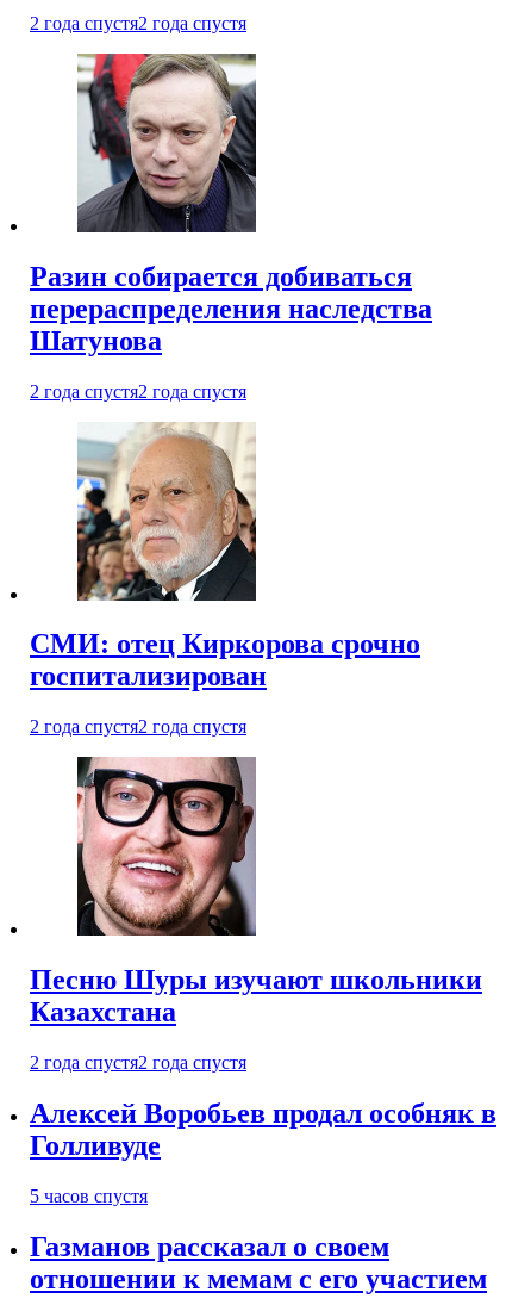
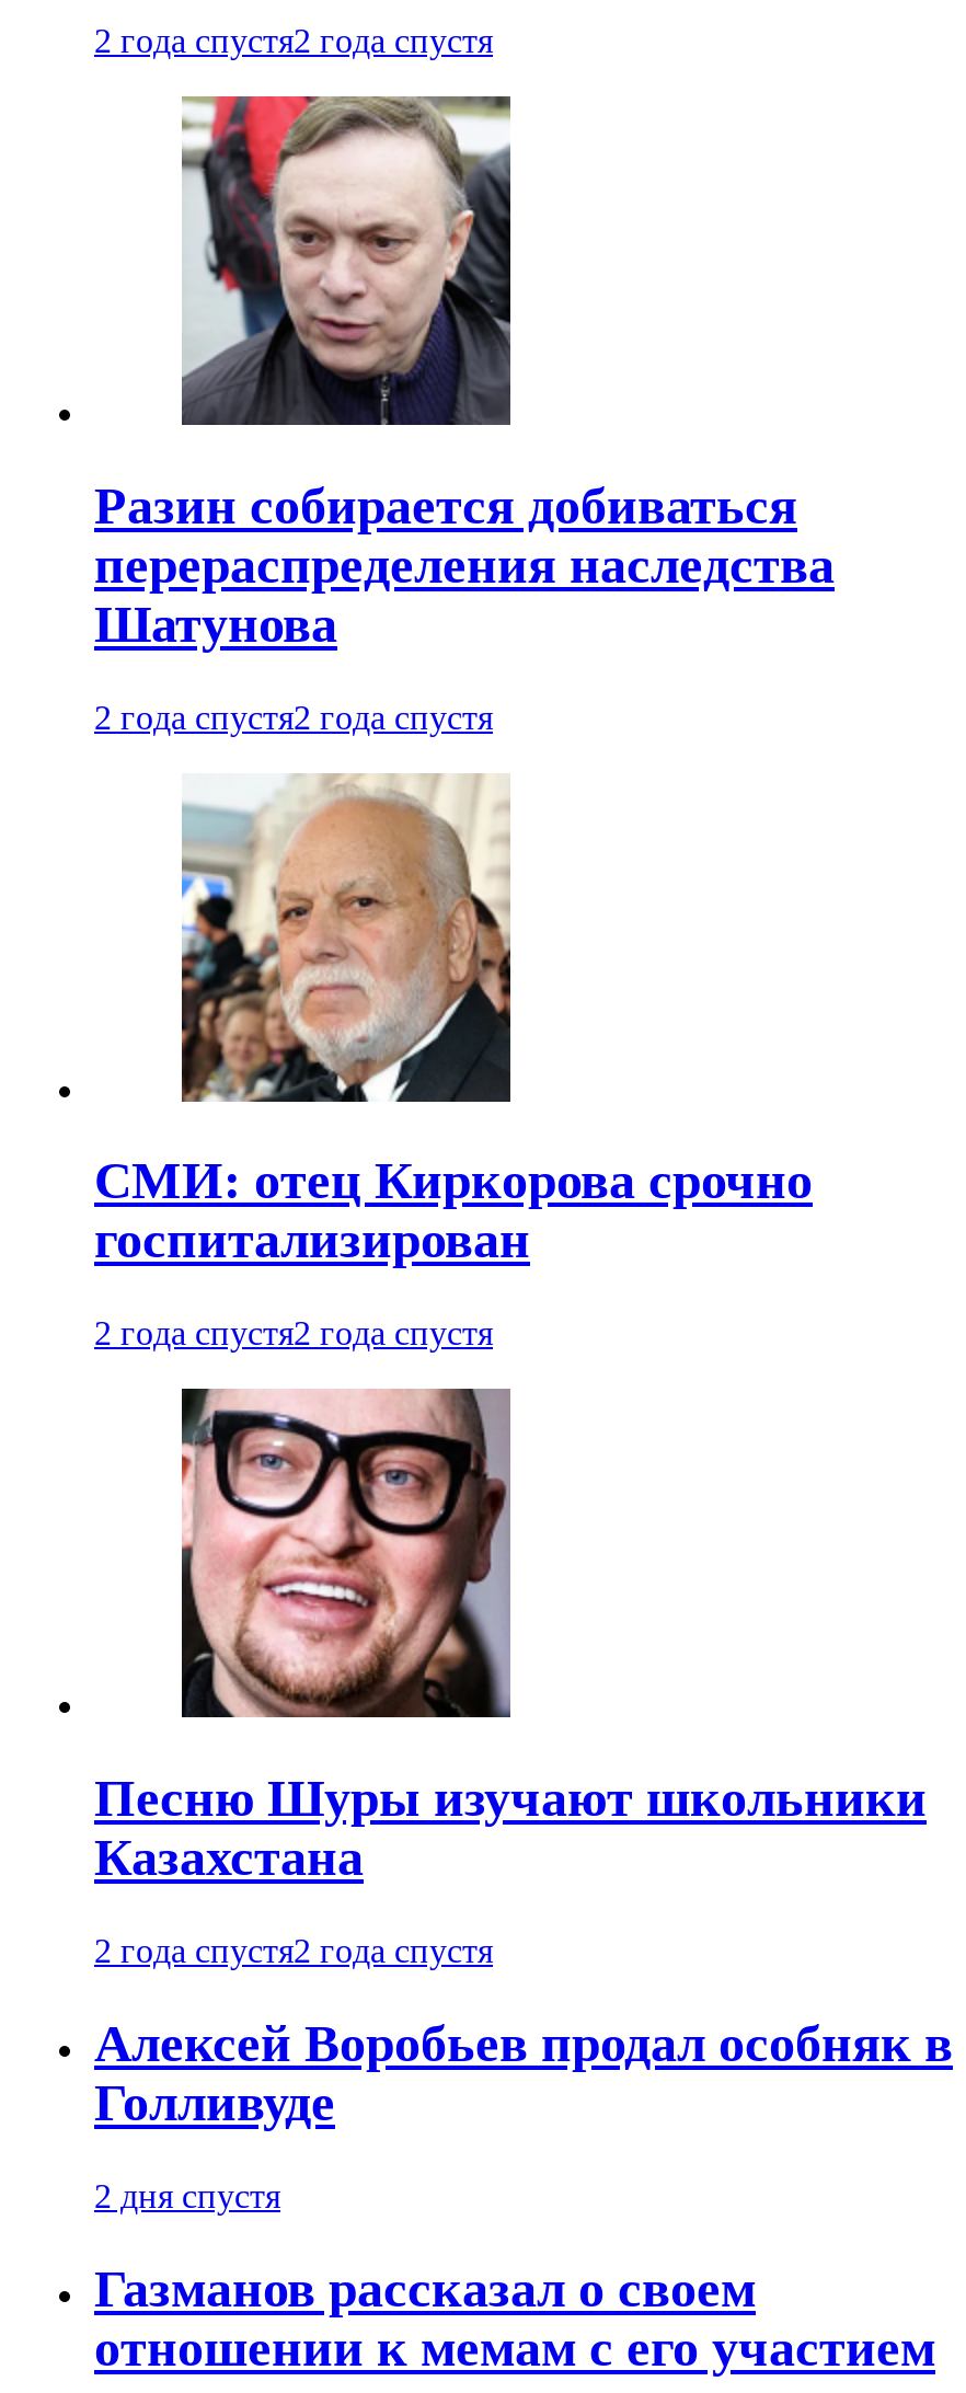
[30,1186,148,1206] 5 часов спустя -> [94,2177,280,2214] 2 дня спустя

